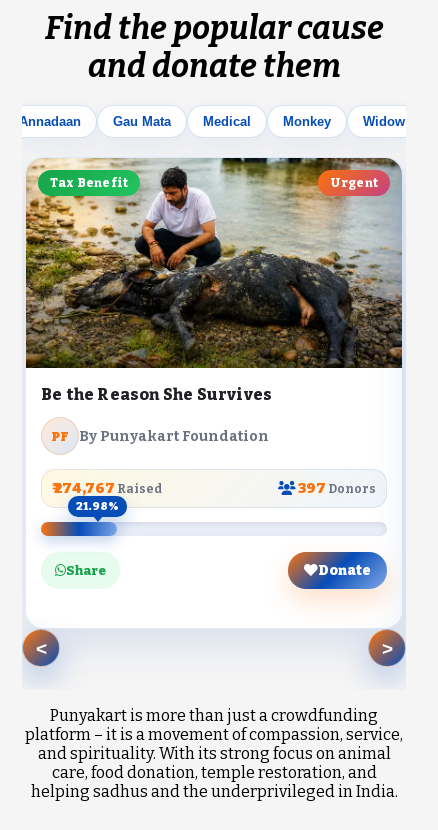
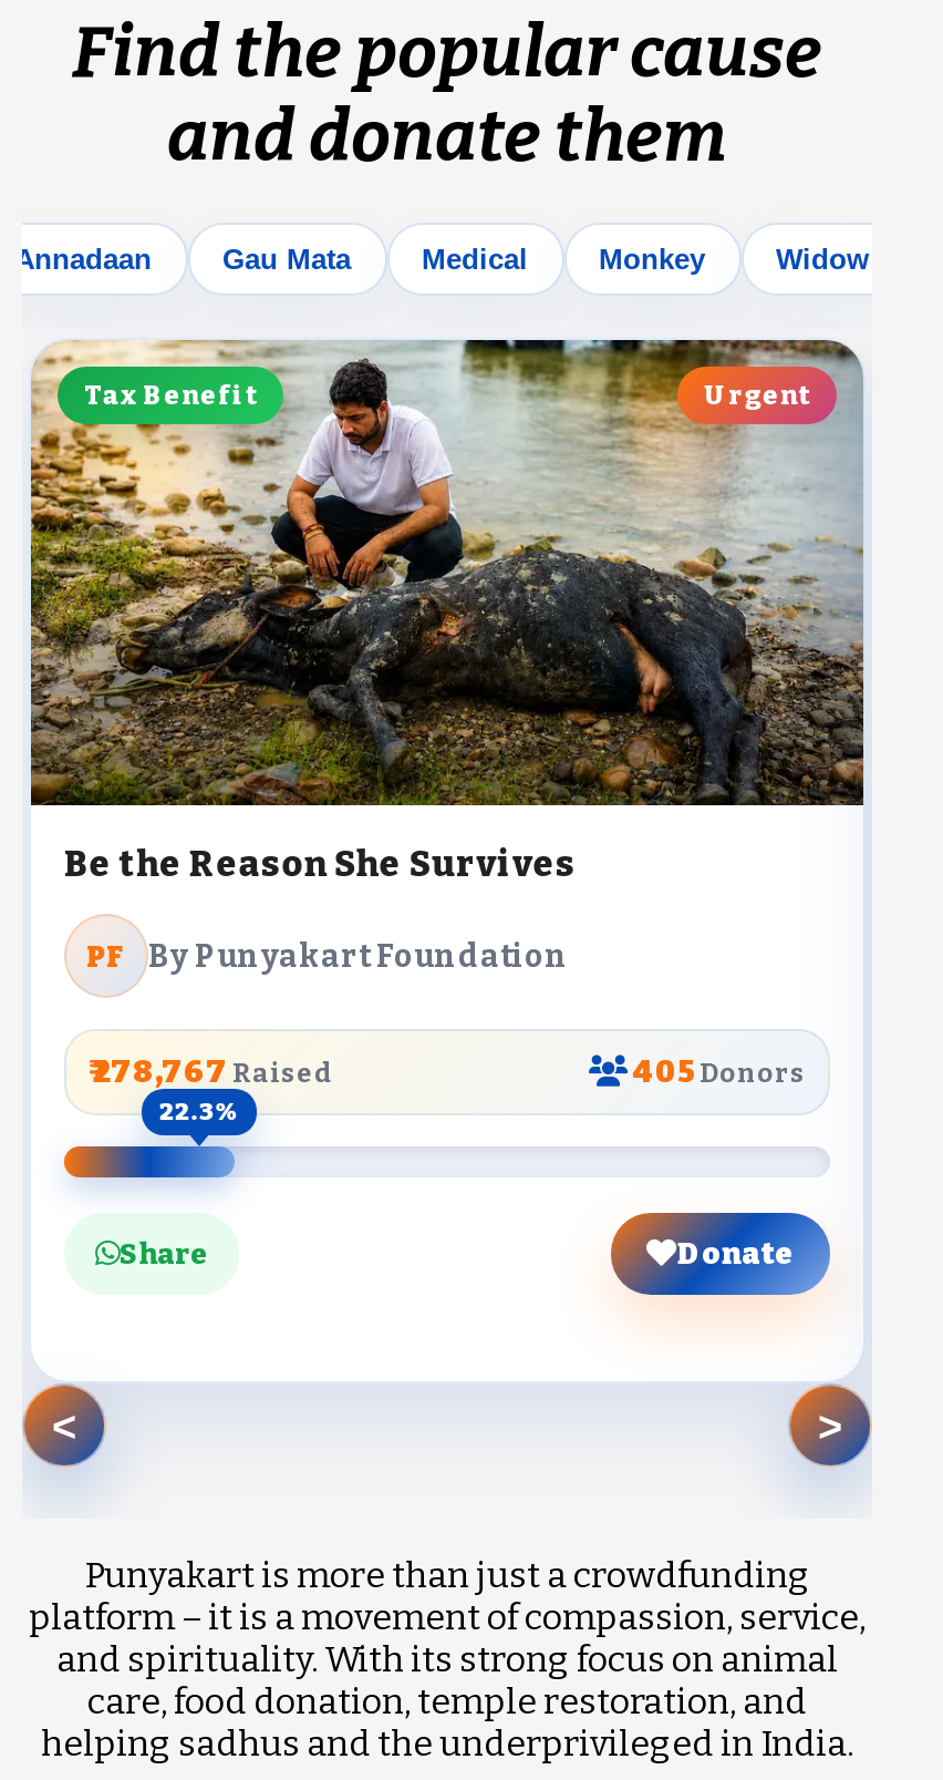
[52,480,162,497] ₹ 274,767 Raised -> [89,1054,332,1091] ₹ 278,767 Raised
[298,480,376,497] 397 Donors -> [633,1054,806,1091] 405 Donors
[76,500,119,513] 21.98% -> [160,1098,240,1127] 22.3%

